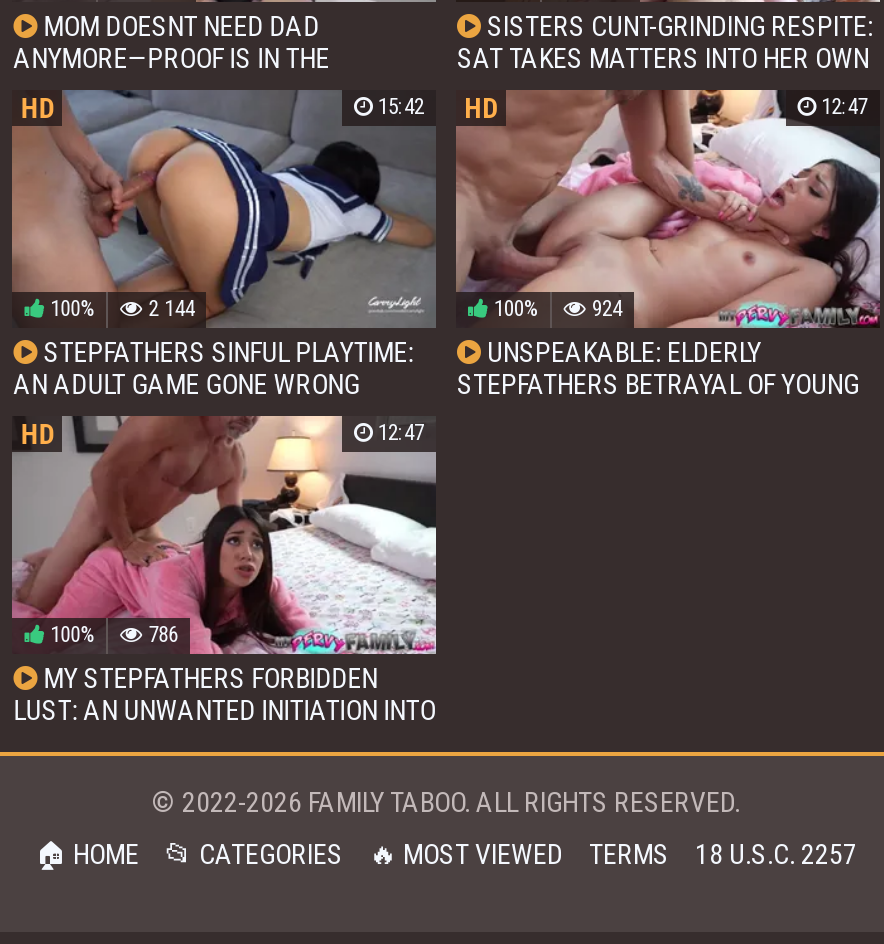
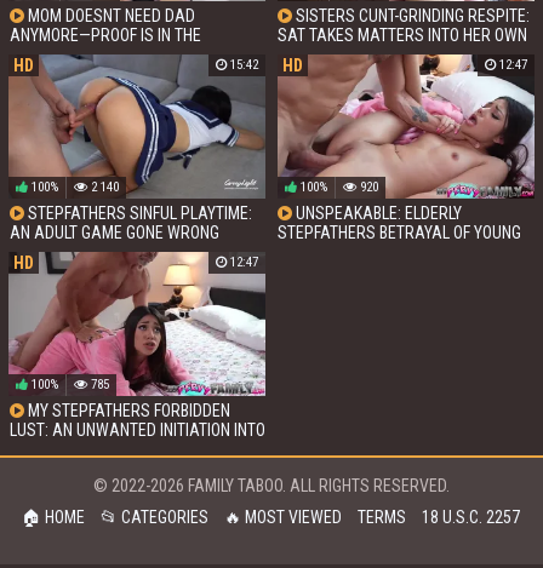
[44,296,194,322] 100% 2 144 -> [28,179,119,195] 100% 2 140
[488,296,622,322] 100% 924 -> [297,179,378,195] 100% 920
[44,623,178,649] 100% 786 -> [28,377,109,393] 100% 785

